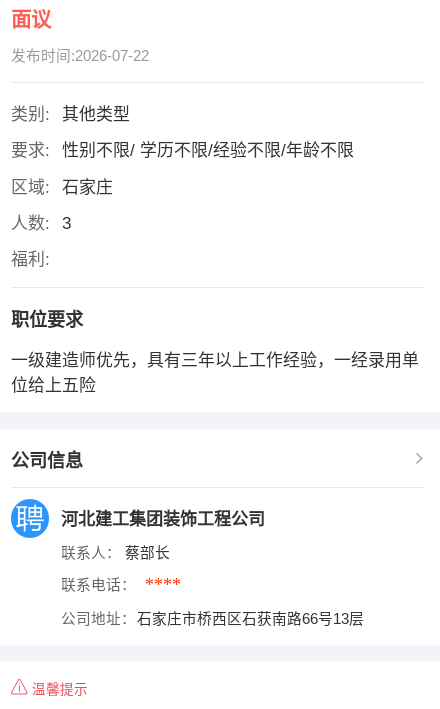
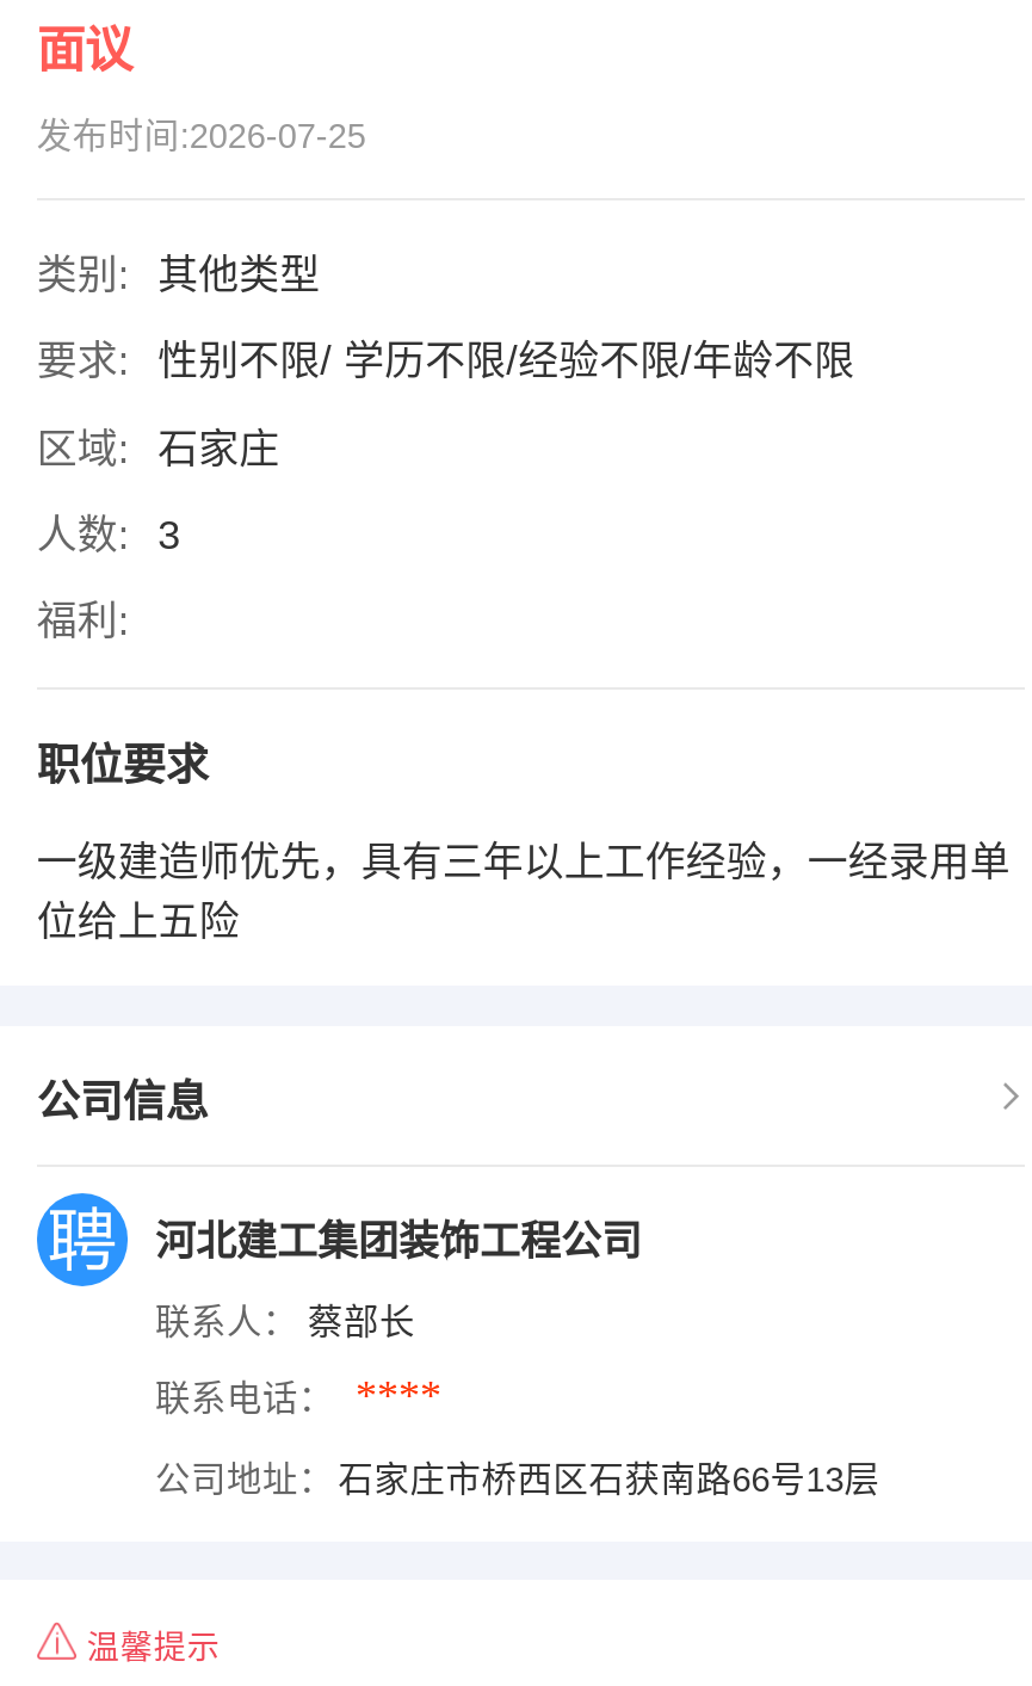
[11,48,149,64] 发布时间:2026-07-22 -> [37,117,366,156] 发布时间:2026-07-25

